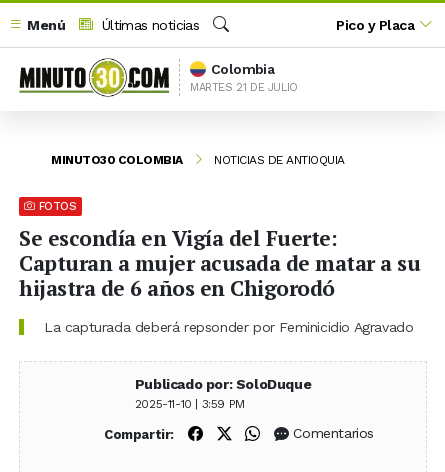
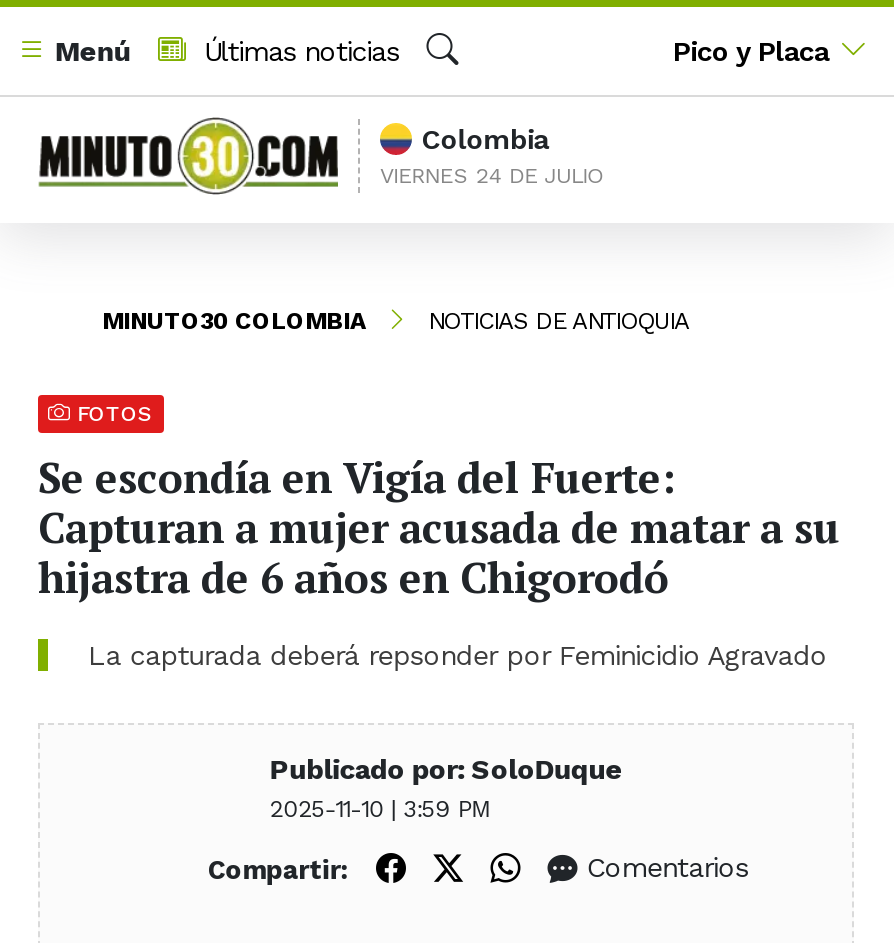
[190,81,298,94] MARTES 21 DE JULIO -> [380,163,605,189] VIERNES 24 DE JULIO

